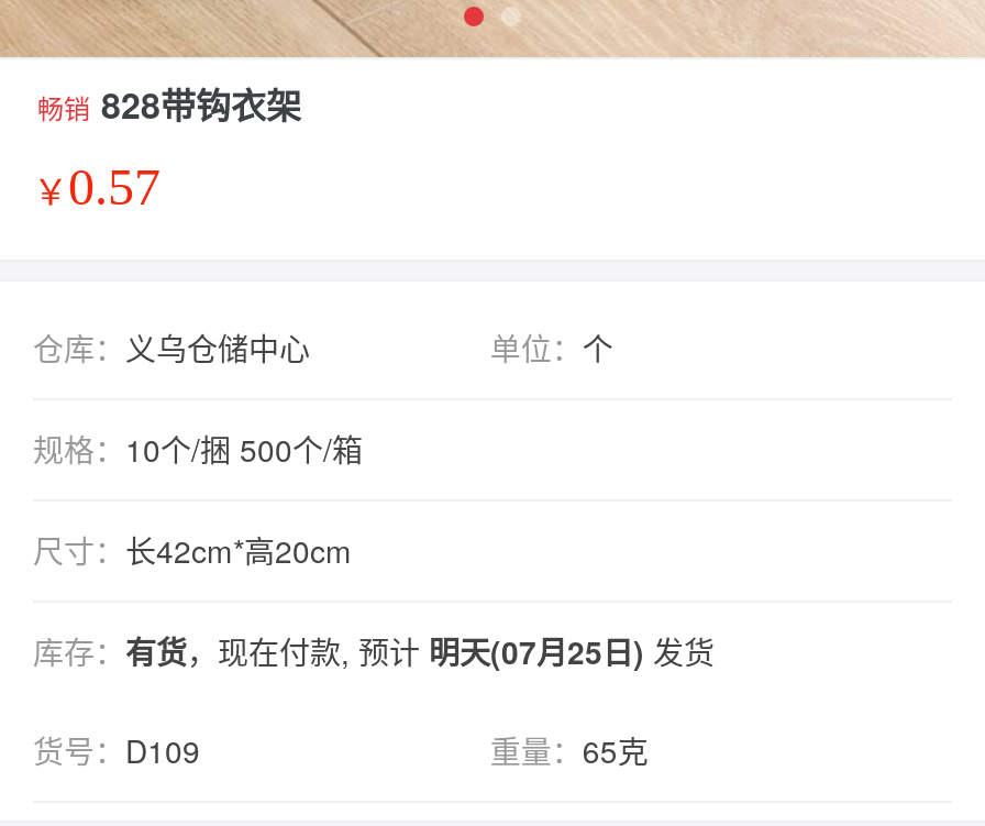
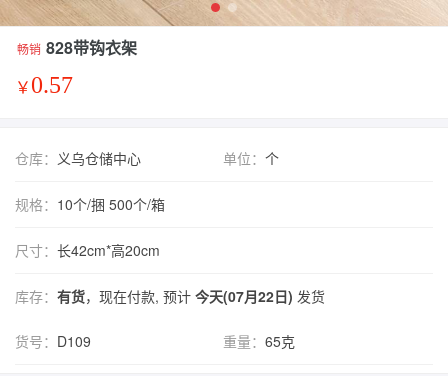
[33,629,715,673] 库存：有货，现在付款, 预计明天(07月25日)发货 -> [15,286,325,306] 库存：有货，现在付款, 预计今天(07月22日)发货

